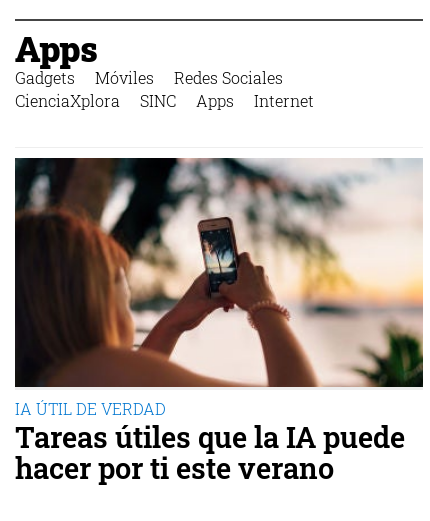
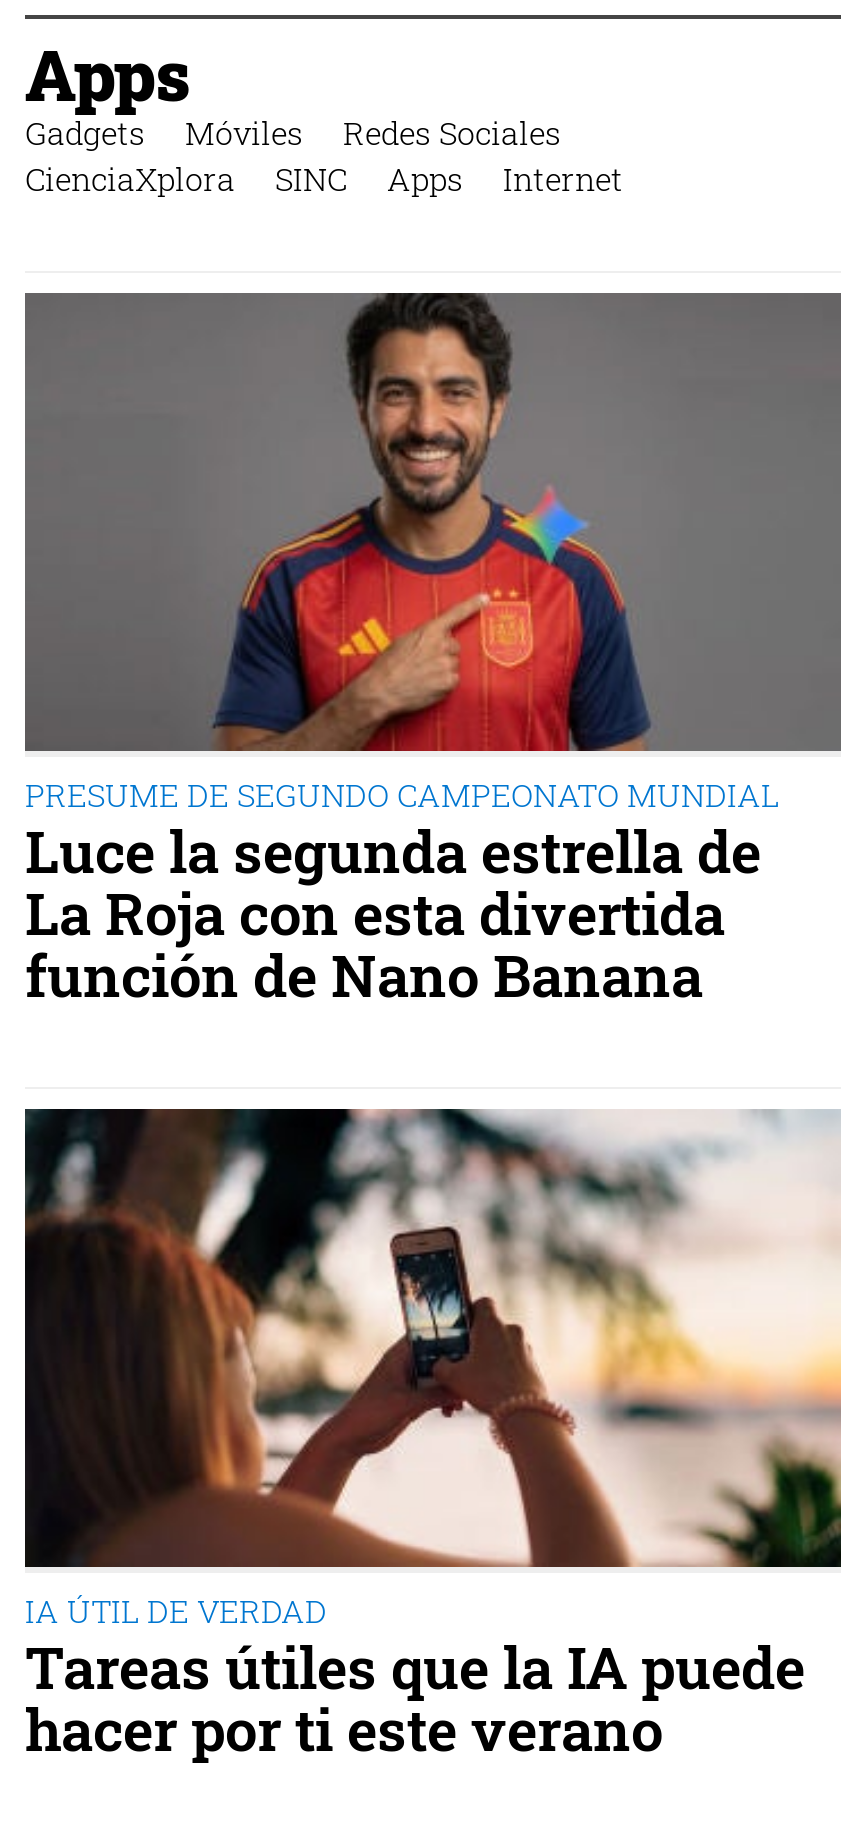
none -> [25,291,843,1013] [image] | PRESUME DE SEGUNDO CAMPEONATO MUNDIAL | Luce la segunda estrella de | La Roja con esta divertida | función de Nano Banana

